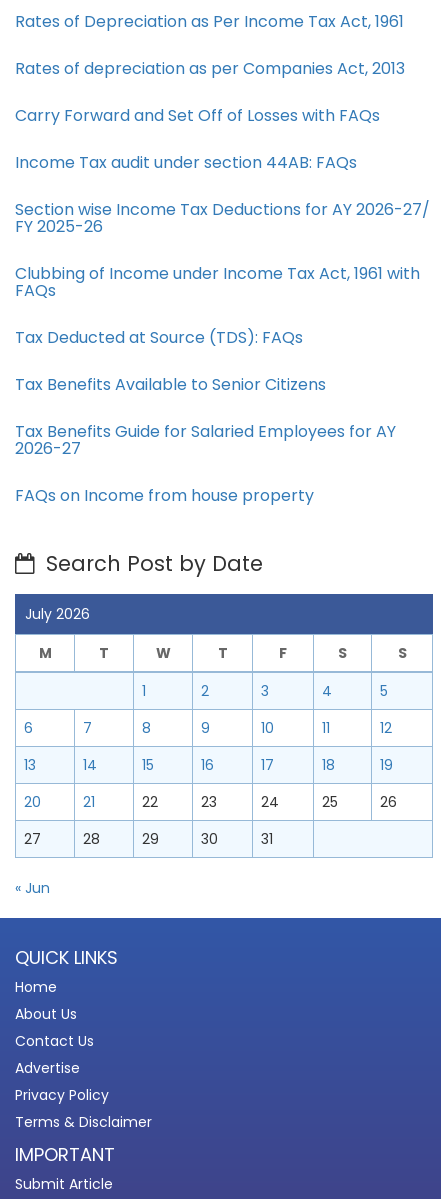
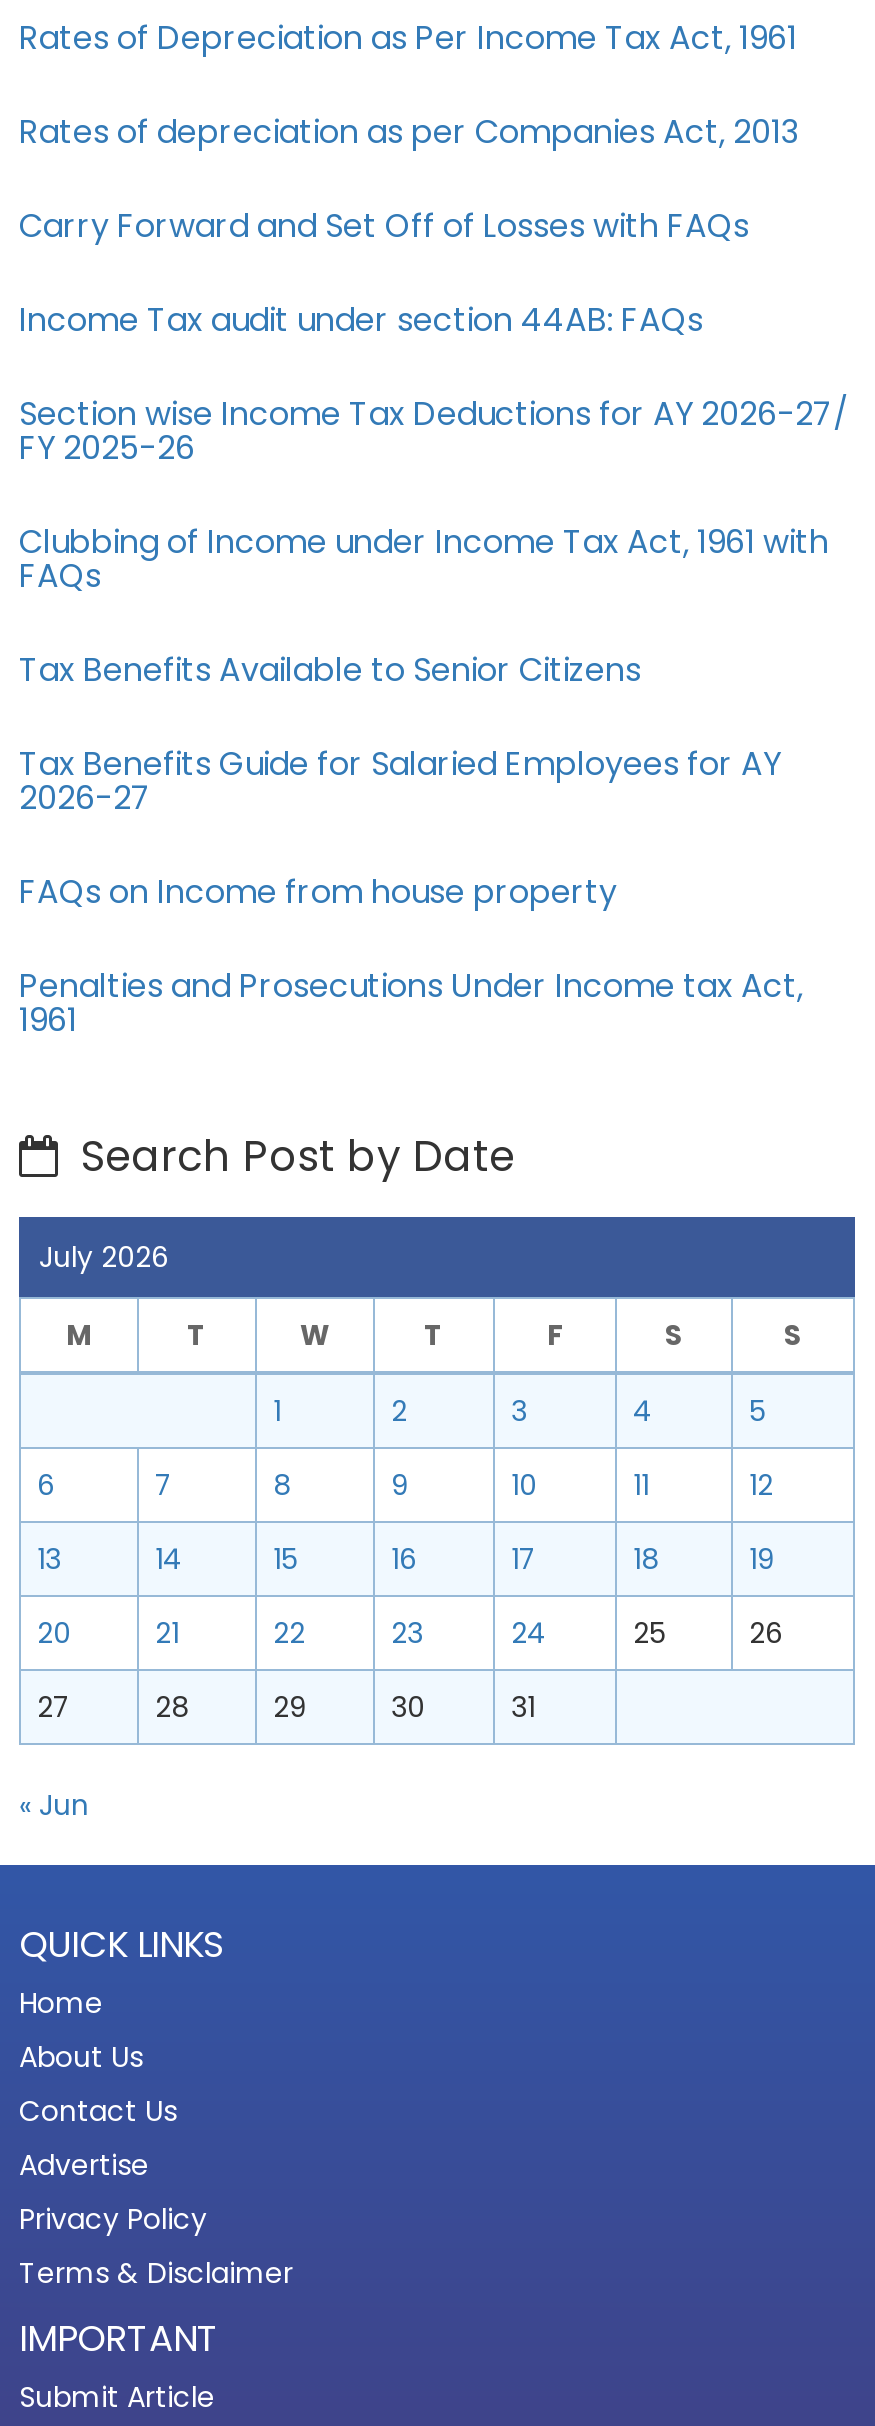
[15,326,303,349] Tax Deducted at Source (TDS): FAQs -> none
moved [15,373,396,507] -> [19,647,781,915]: Tax Benefits Available to Senior Citizens | Tax Benefits Guide for Salaried Employees for AY | 2026-27 | FAQs on Income from house property
none -> [19,963,803,1043] Penalties and Prosecutions Under Income tax Act, | 1961

